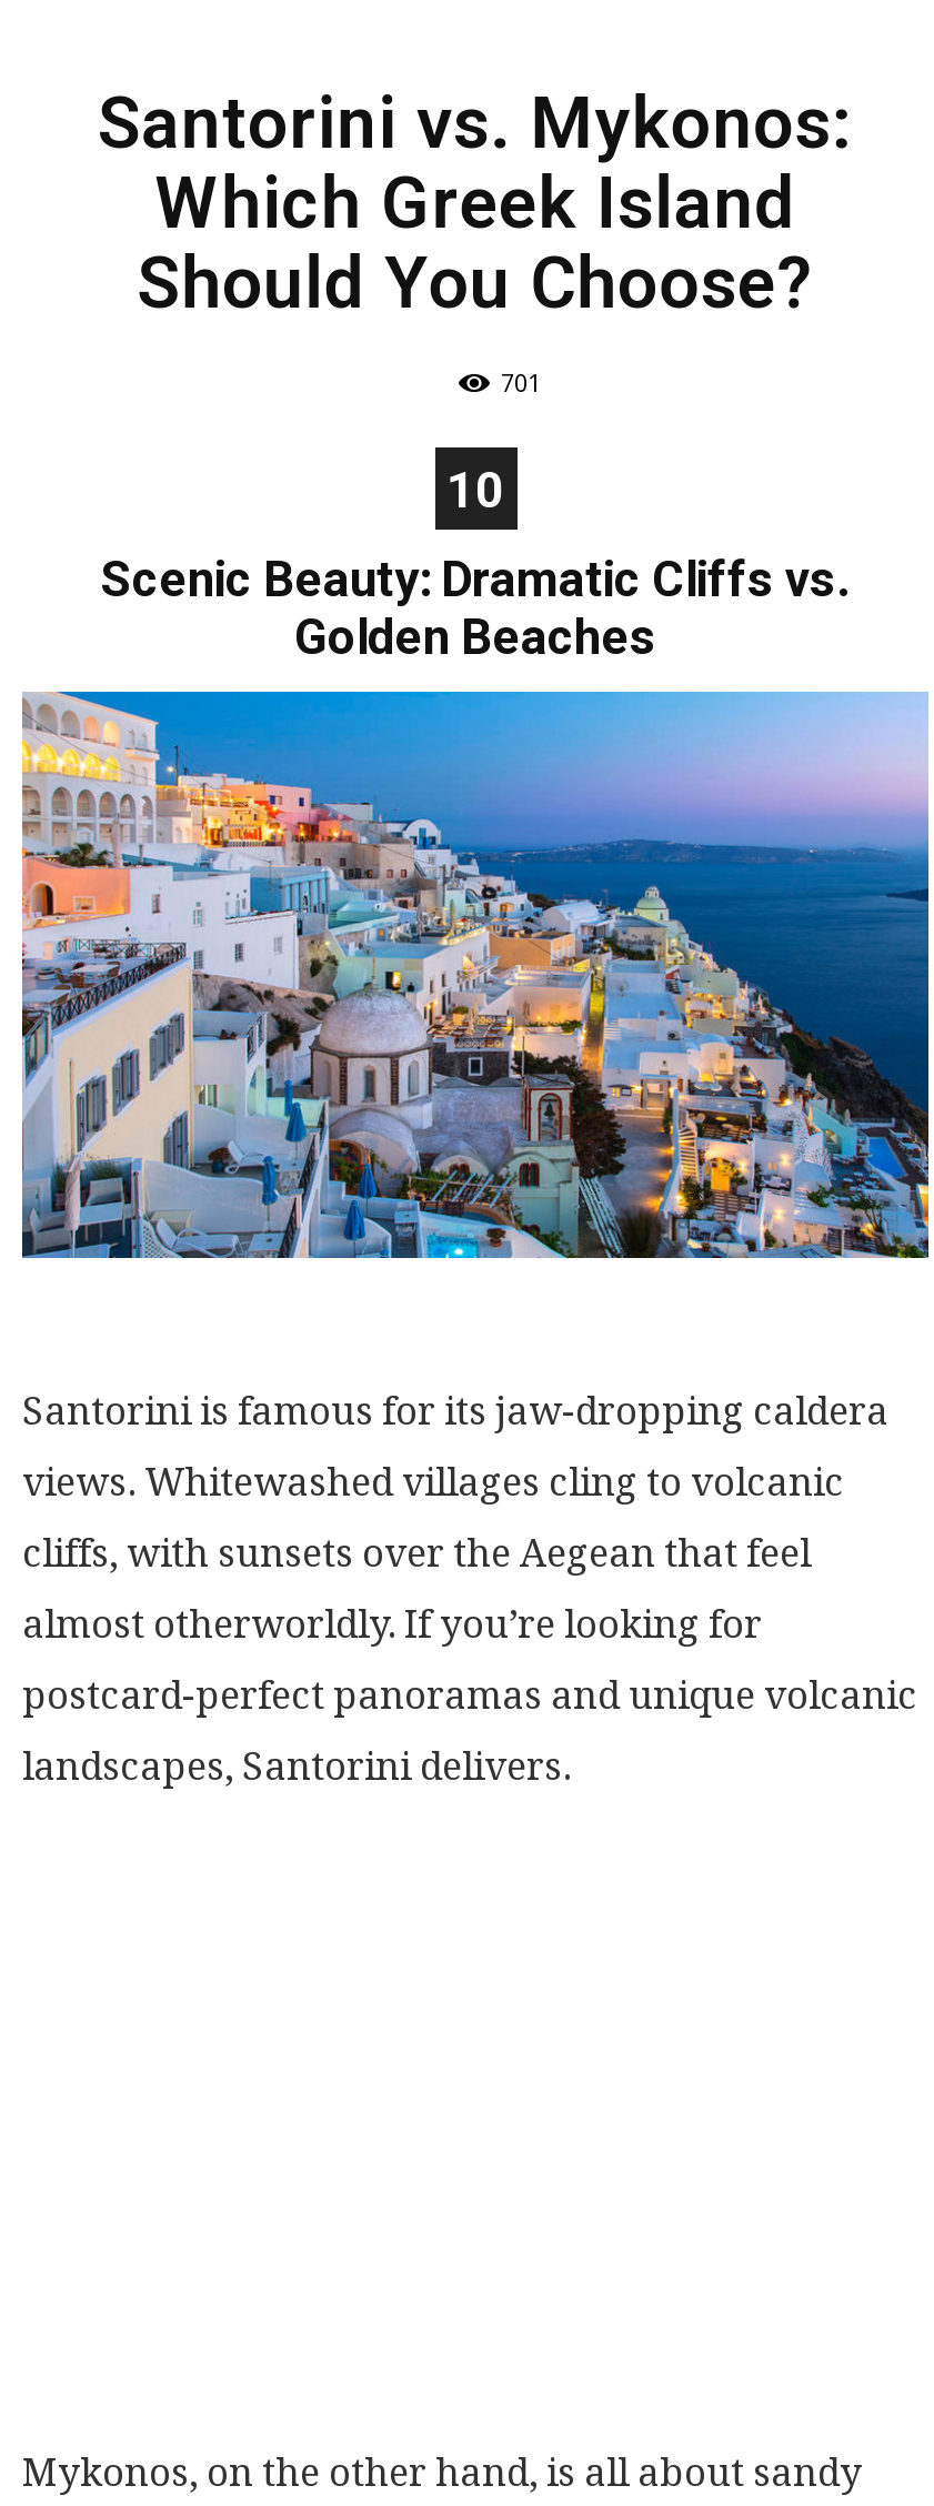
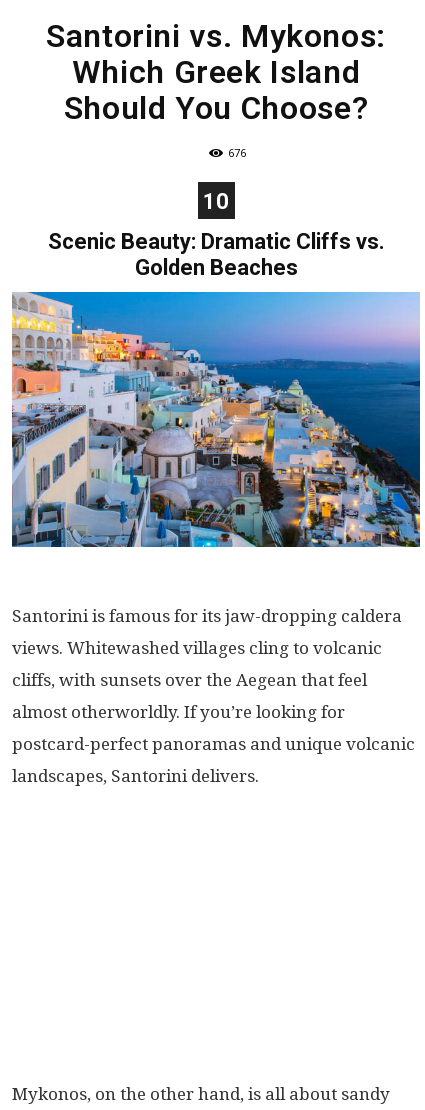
[501,365,541,399] 701 -> [227,145,245,160] 676

